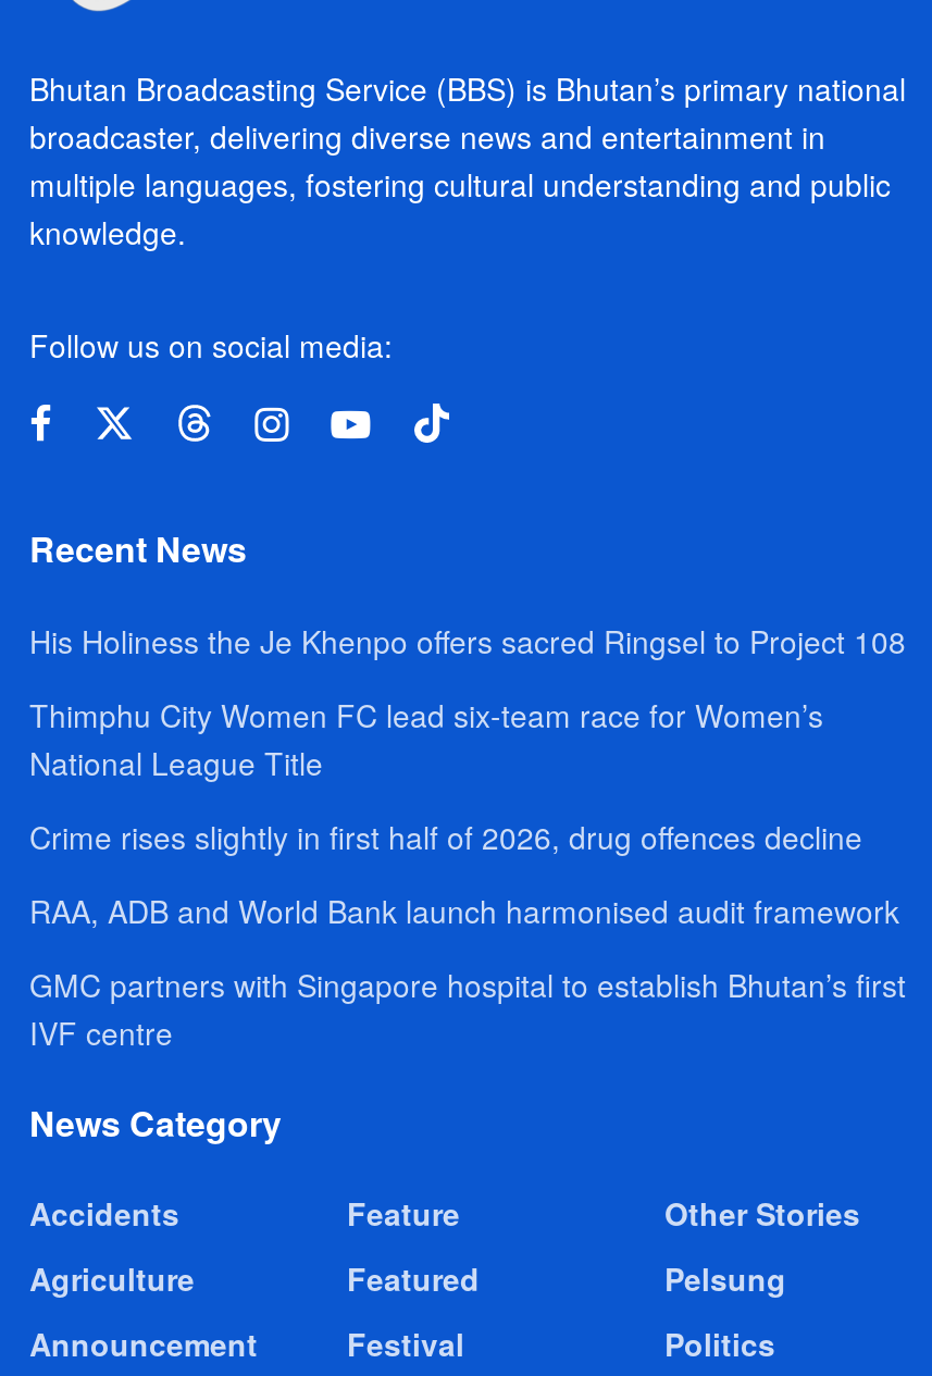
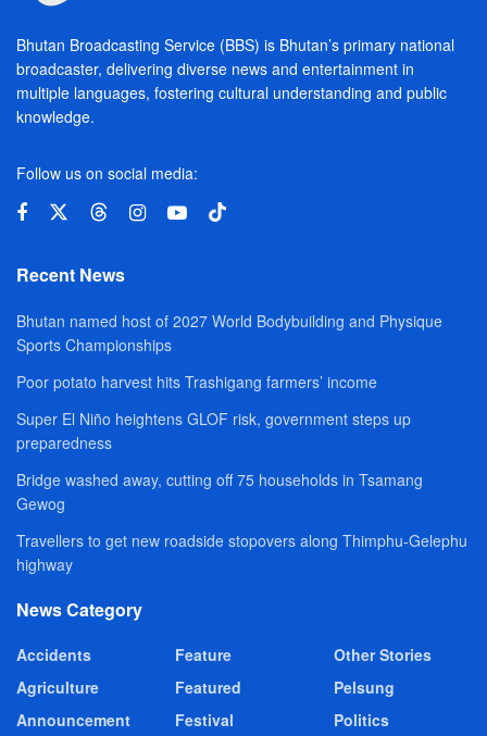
[29,619,906,663] His Holiness the Je Khenpo offers sacred Ringsel to Project 108 -> [16,310,442,355] Bhutan named host of 2027 World Bodybuilding and Physique | Sports Championships
[29,693,823,785] Thimphu City Women FC lead six-team race for Women’s | National League Title -> [16,370,377,392] Poor potato harvest hits Trashigang farmers’ income
[29,815,862,859] Crime rises slightly in first half of 2026, drug offences decline -> [16,407,411,453] Super El Niño heightens GLOF risk, government steps up | preparedness
[29,889,899,933] RAA, ADB and World Bank launch harmonised audit framework -> [16,468,423,514] Bridge washed away, cutting off 75 households in Tsamang | Gewog
[29,963,906,1054] GMC partners with Singapore hospital to establish Bhutan’s first | IVF centre -> [16,529,467,575] Travellers to get new roadside stopovers along Thimphu-Gelephu | highway

